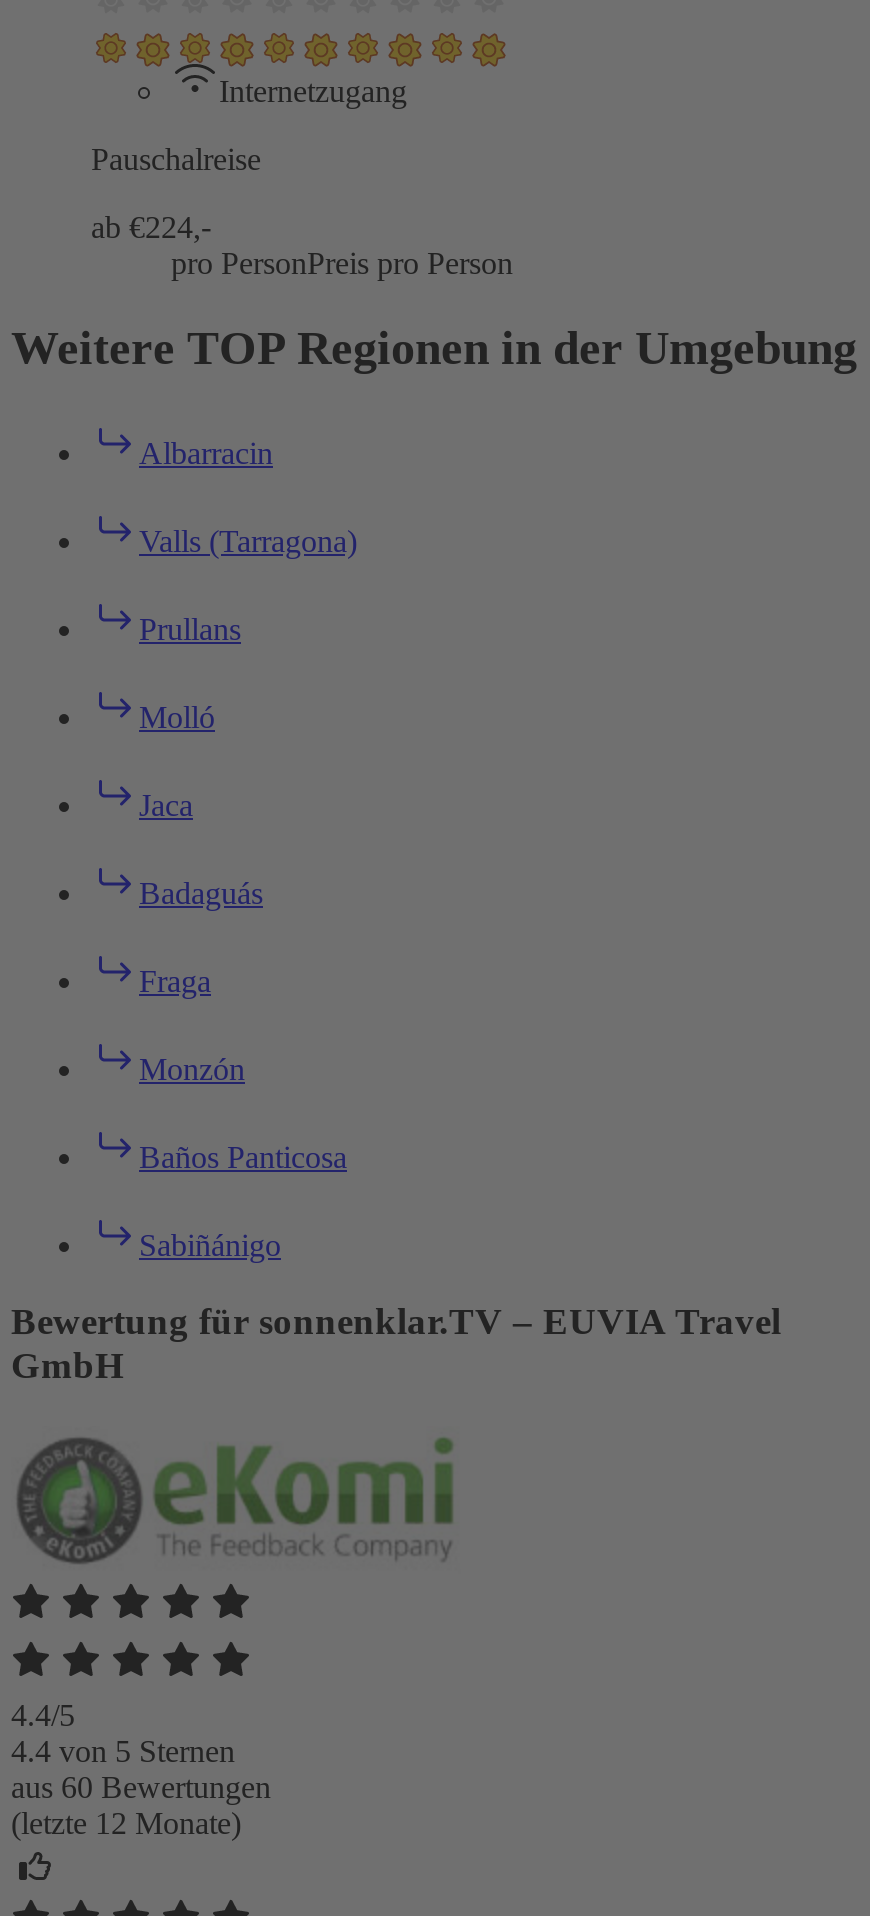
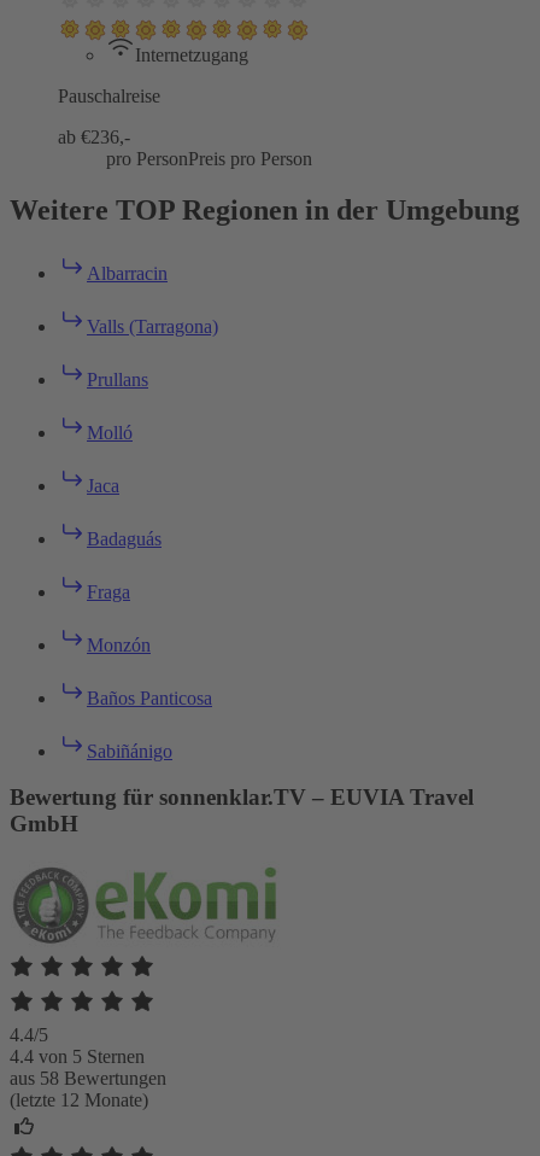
[91,210,211,244] ab €224,- -> [58,126,130,147] ab €236,-
[11,1770,271,1804] aus 60 Bewertungen -> [10,1068,166,1088] aus 58 Bewertungen

